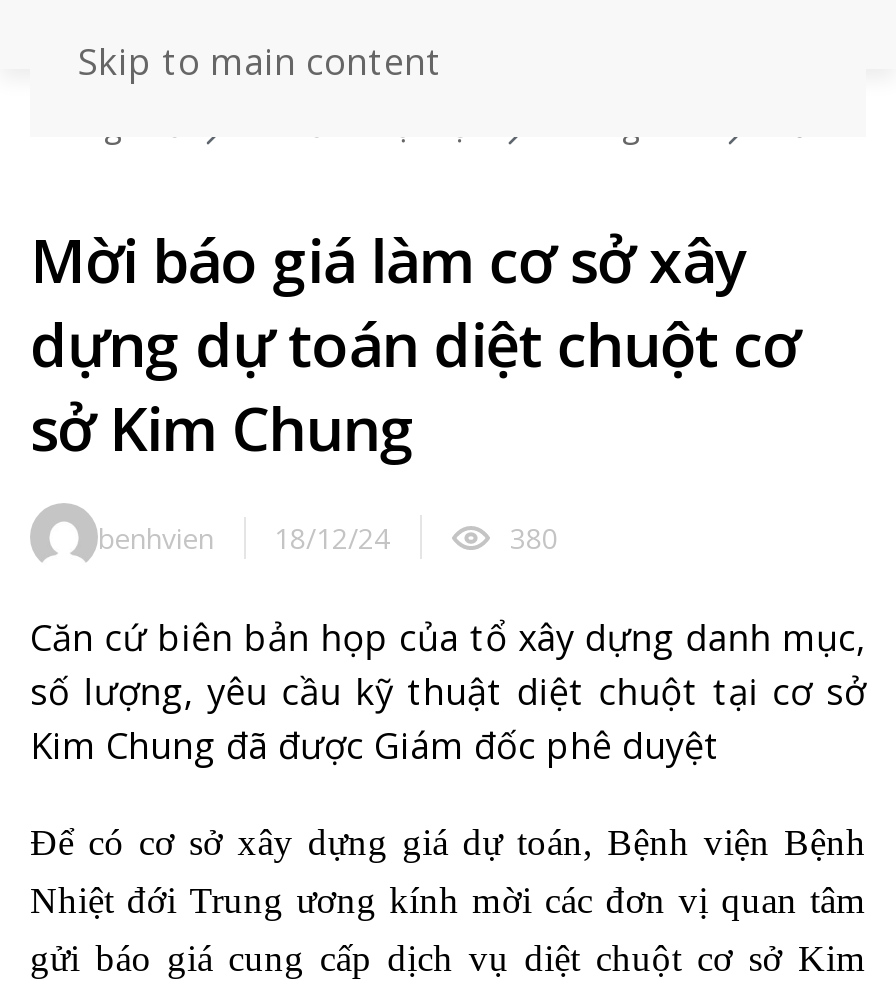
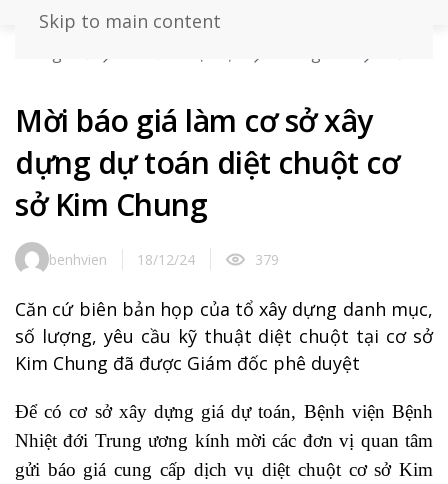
[510,520,558,558] 380 -> [255,250,279,269] 379

